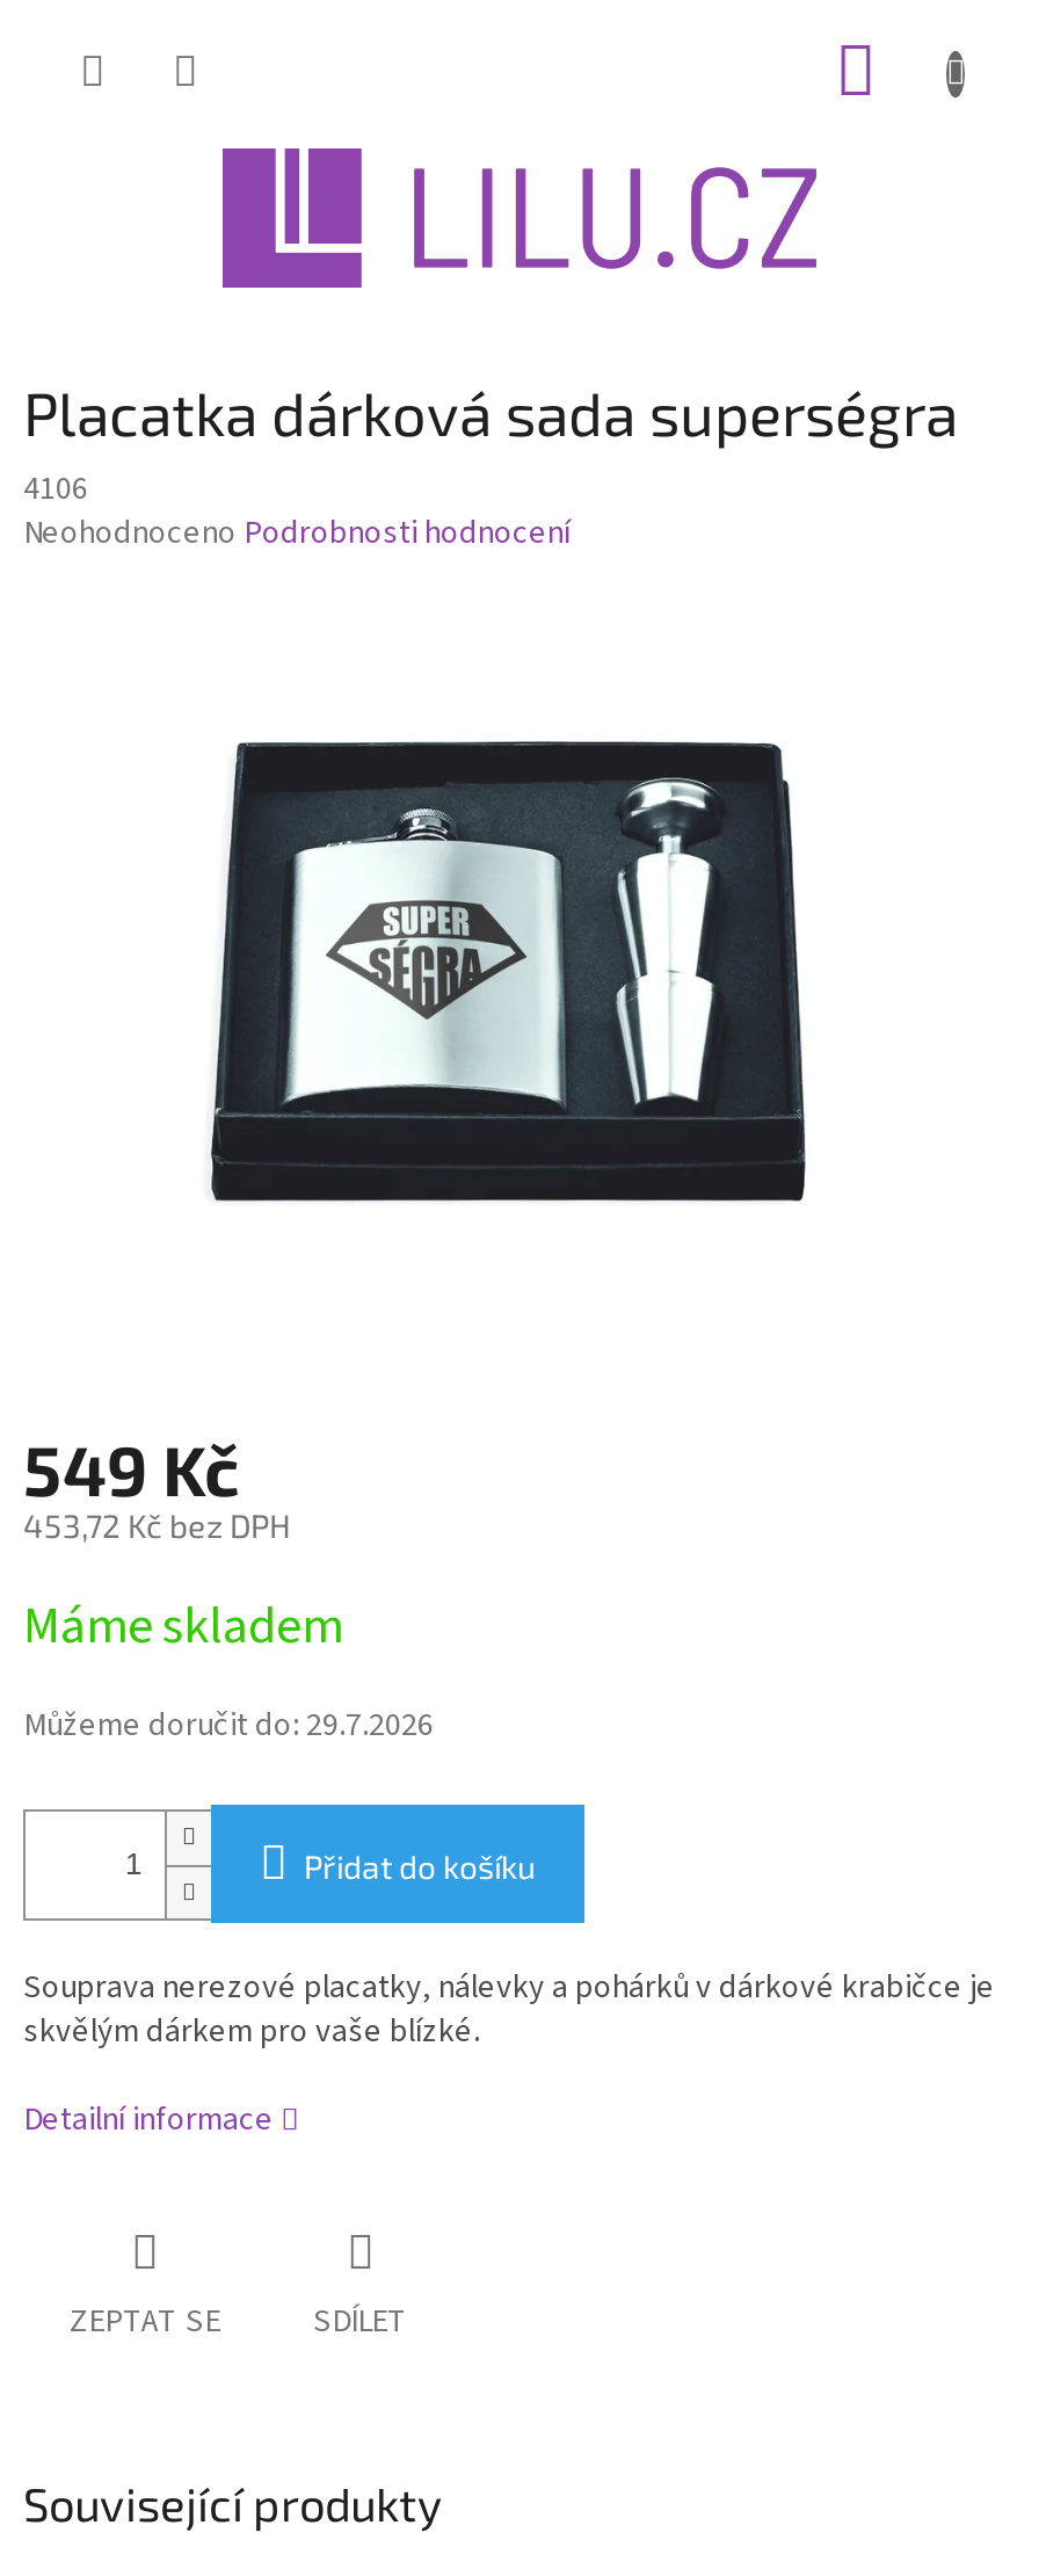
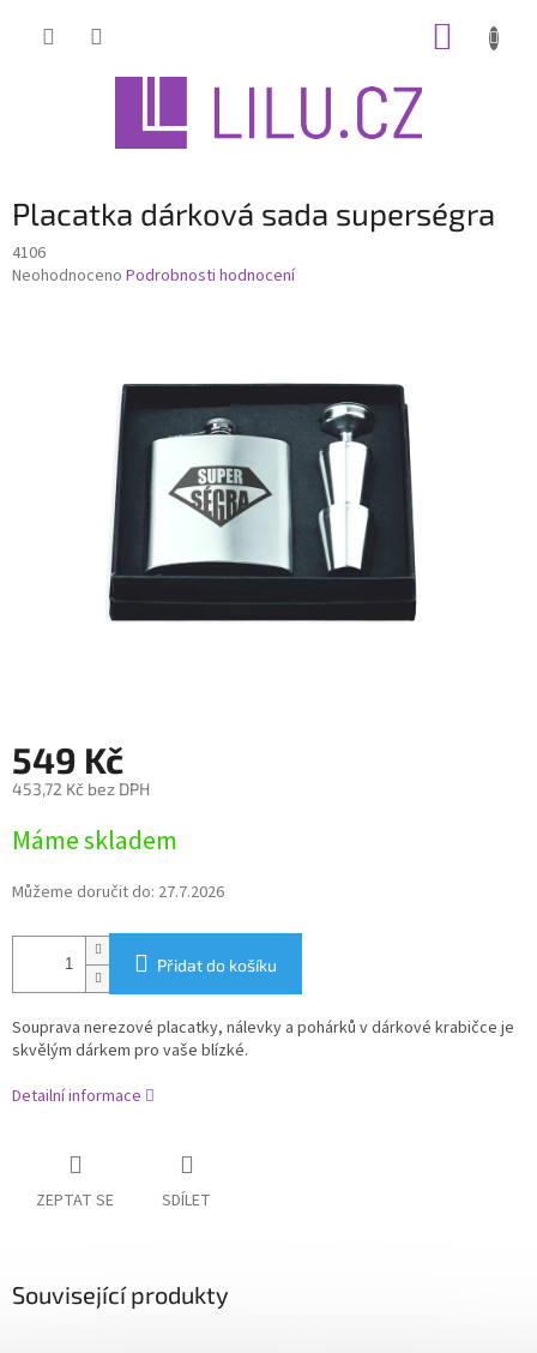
[23,1704,434,1750] Můžeme doručit do: 29.7.2026 -> [12,881,224,905] Můžeme doručit do: 27.7.2026

